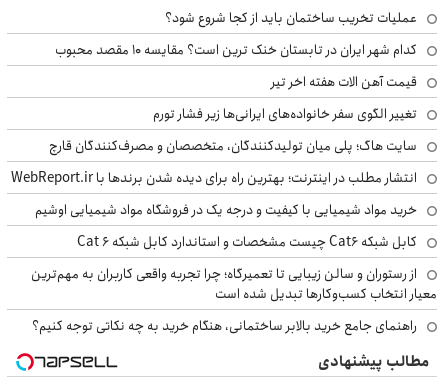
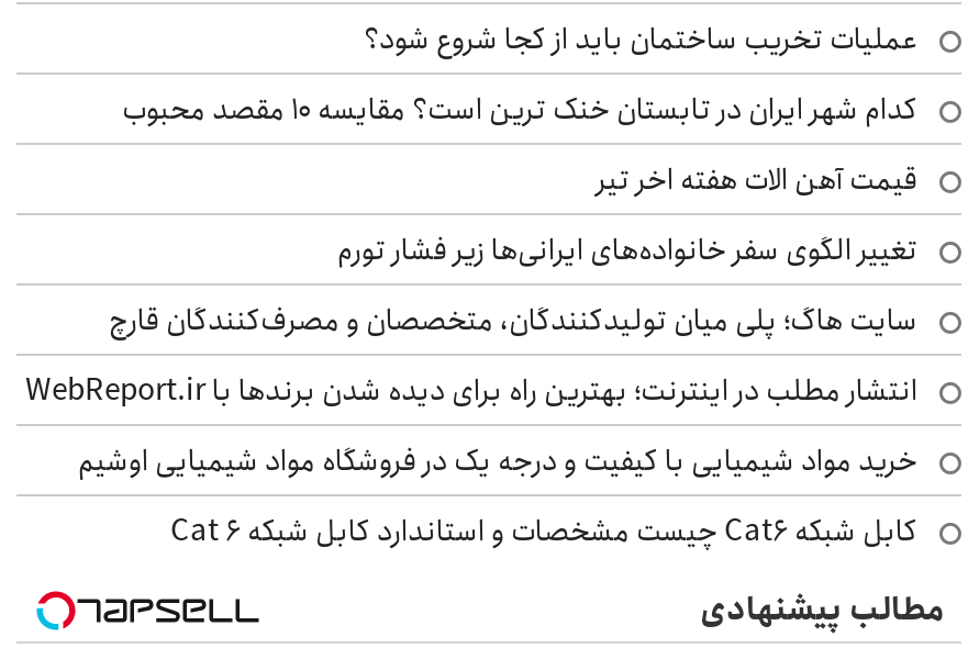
[31,263,437,337] از رستوران و سالن زیبایی تا تعمیرگاه؛ چرا تجربه واقعی کاربران به مهم‌ترین | معیار انتخاب کسب‌وکارها تبدیل شده است | راهنمای جامع خرید بالابر ساختمانی، هنگام خرید به چه نکاتی توجه کنیم؟ -> none

